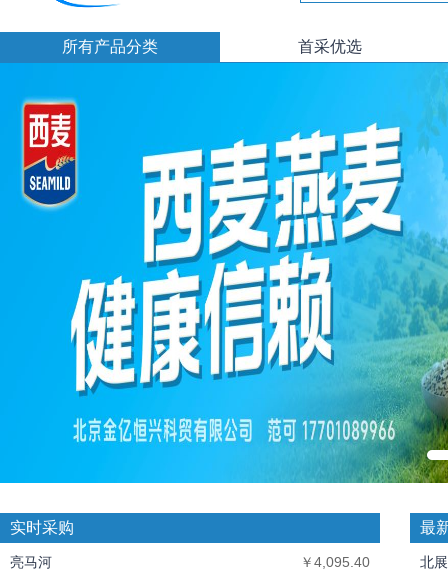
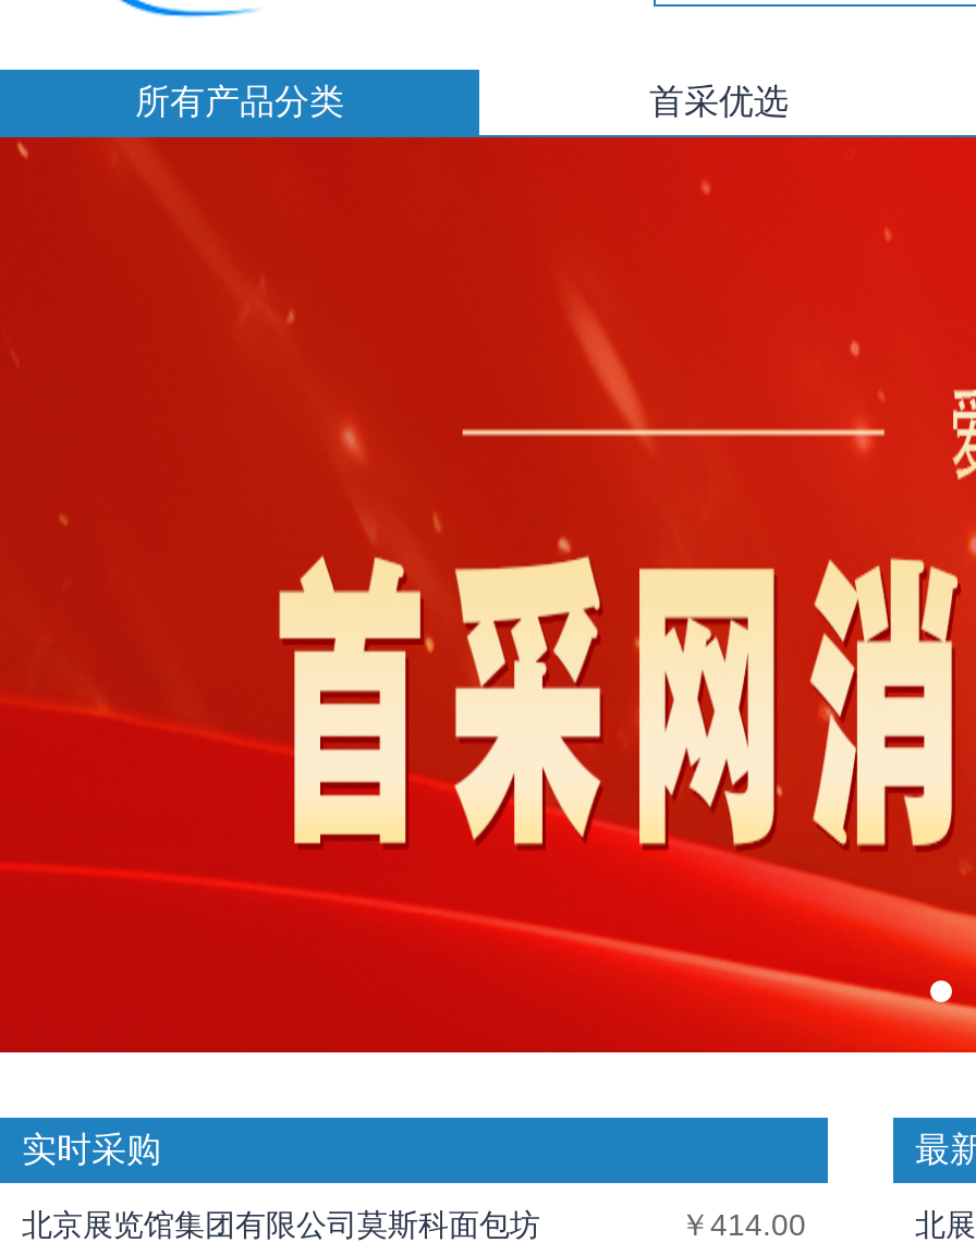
[3,62,445,484] [image] -> [7,135,969,1055] [image]
[10,554,370,570] 亮马河 | ￥4,095.40 -> [22,1207,806,1242] 北京展览馆集团有限公司莫斯科面包坊 | ￥414.00

